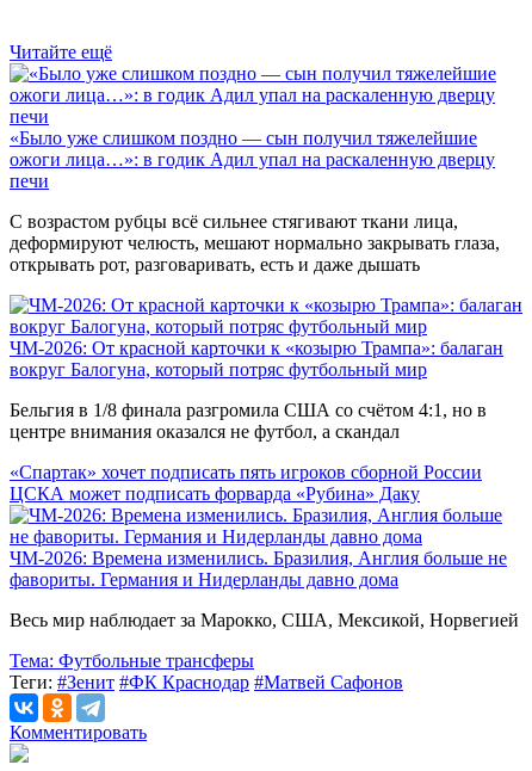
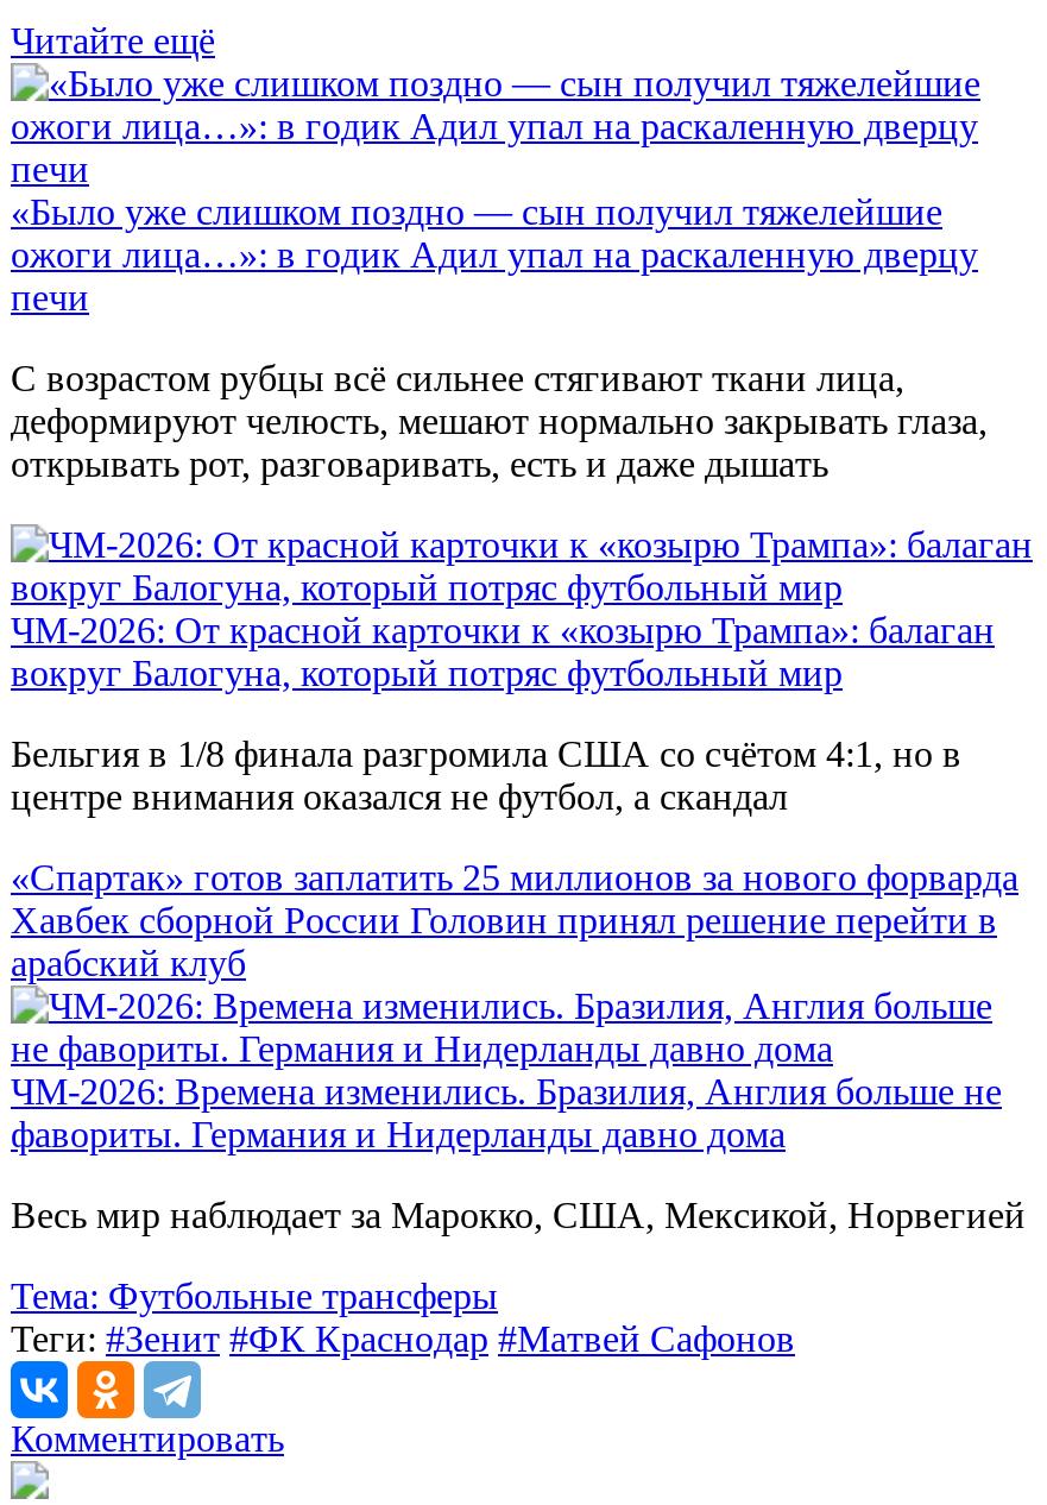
[10,462,482,504] «Спартак» хочет подписать пять игроков сборной России | ЦСКА может подписать форварда «Рубина» Даку -> [11,858,1018,984] «Спартак» готов заплатить 25 миллионов за нового форварда | Хавбек сборной России Головин принял решение перейти в | арабский клуб

